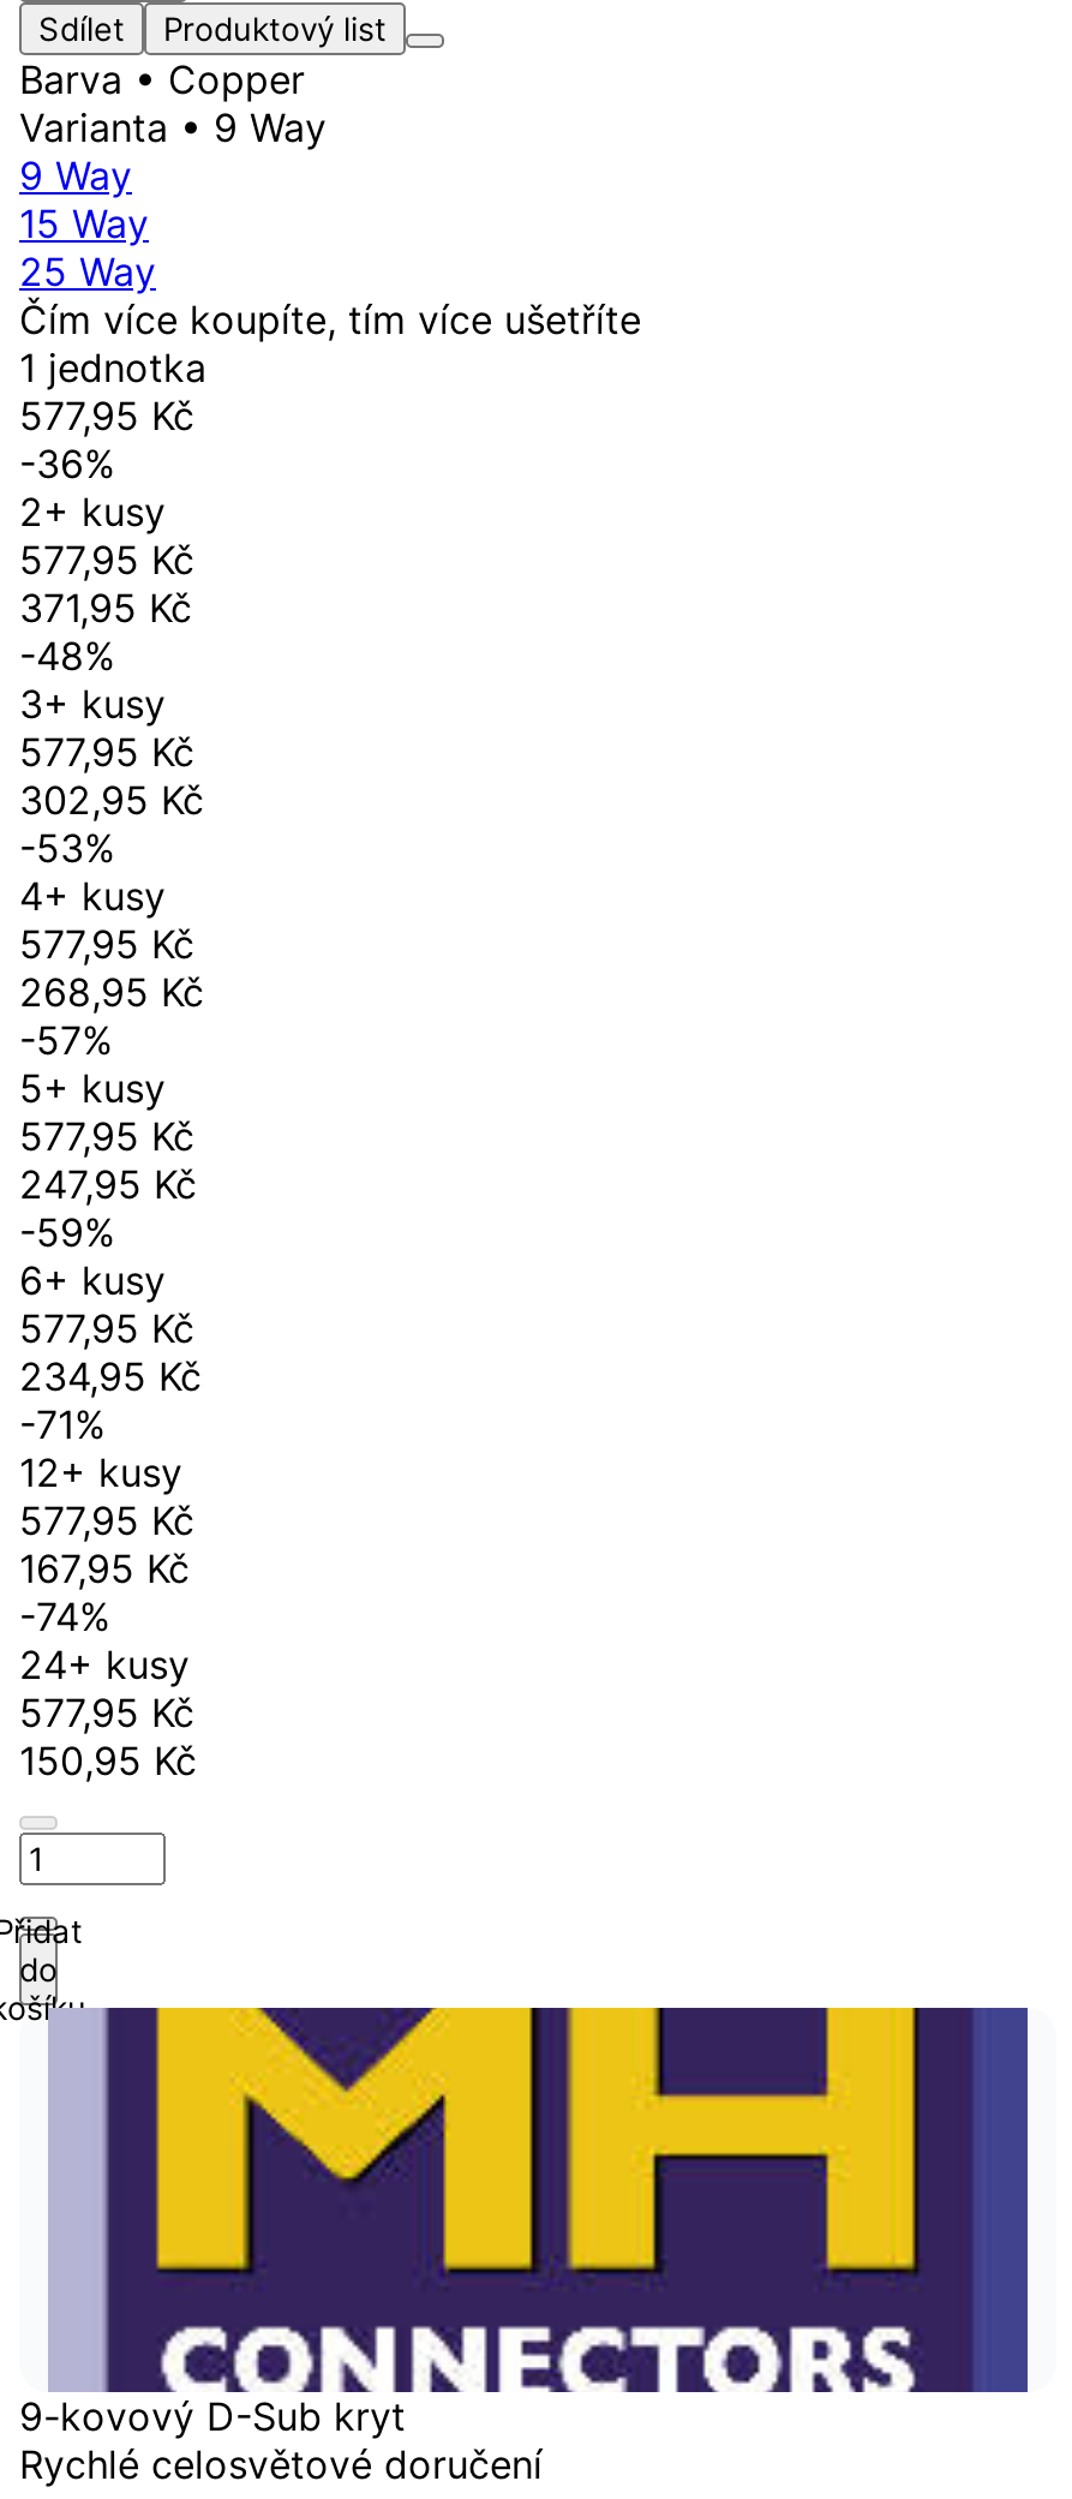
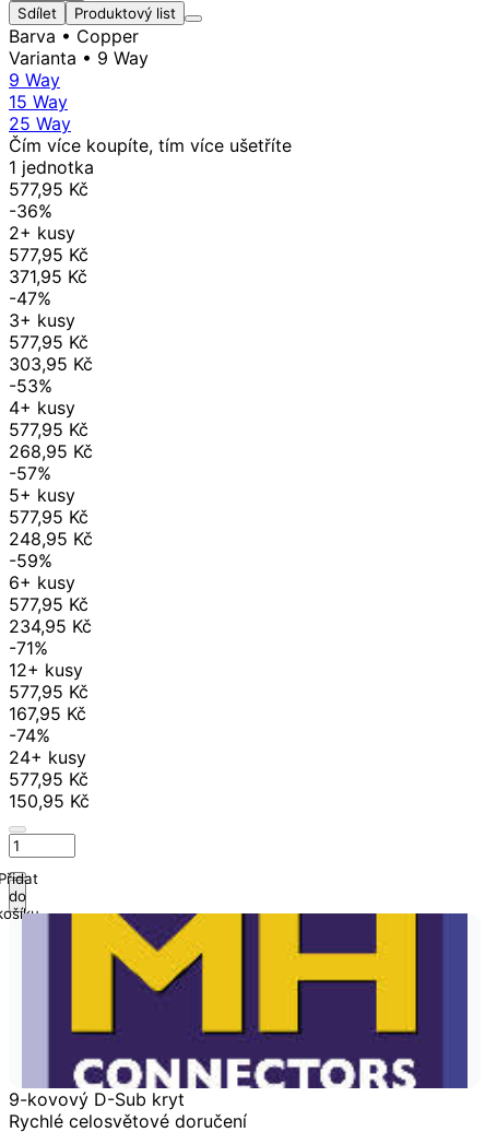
[19,631,115,679] -48% -> [9,287,51,309] -47%
[19,776,204,824] 302,95 Kč -> [9,353,93,375] 303,95 Kč
[19,1160,197,1208] 247,95 Kč -> [9,528,93,549] 248,95 Kč

